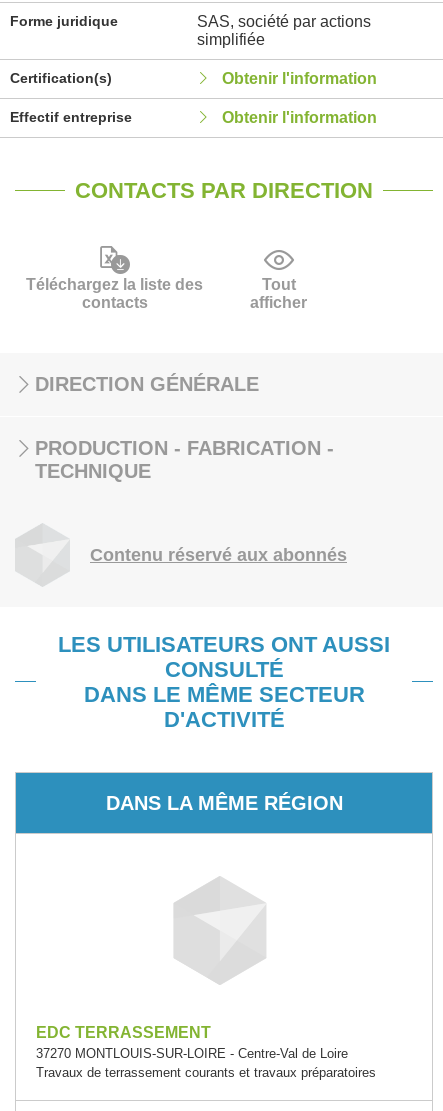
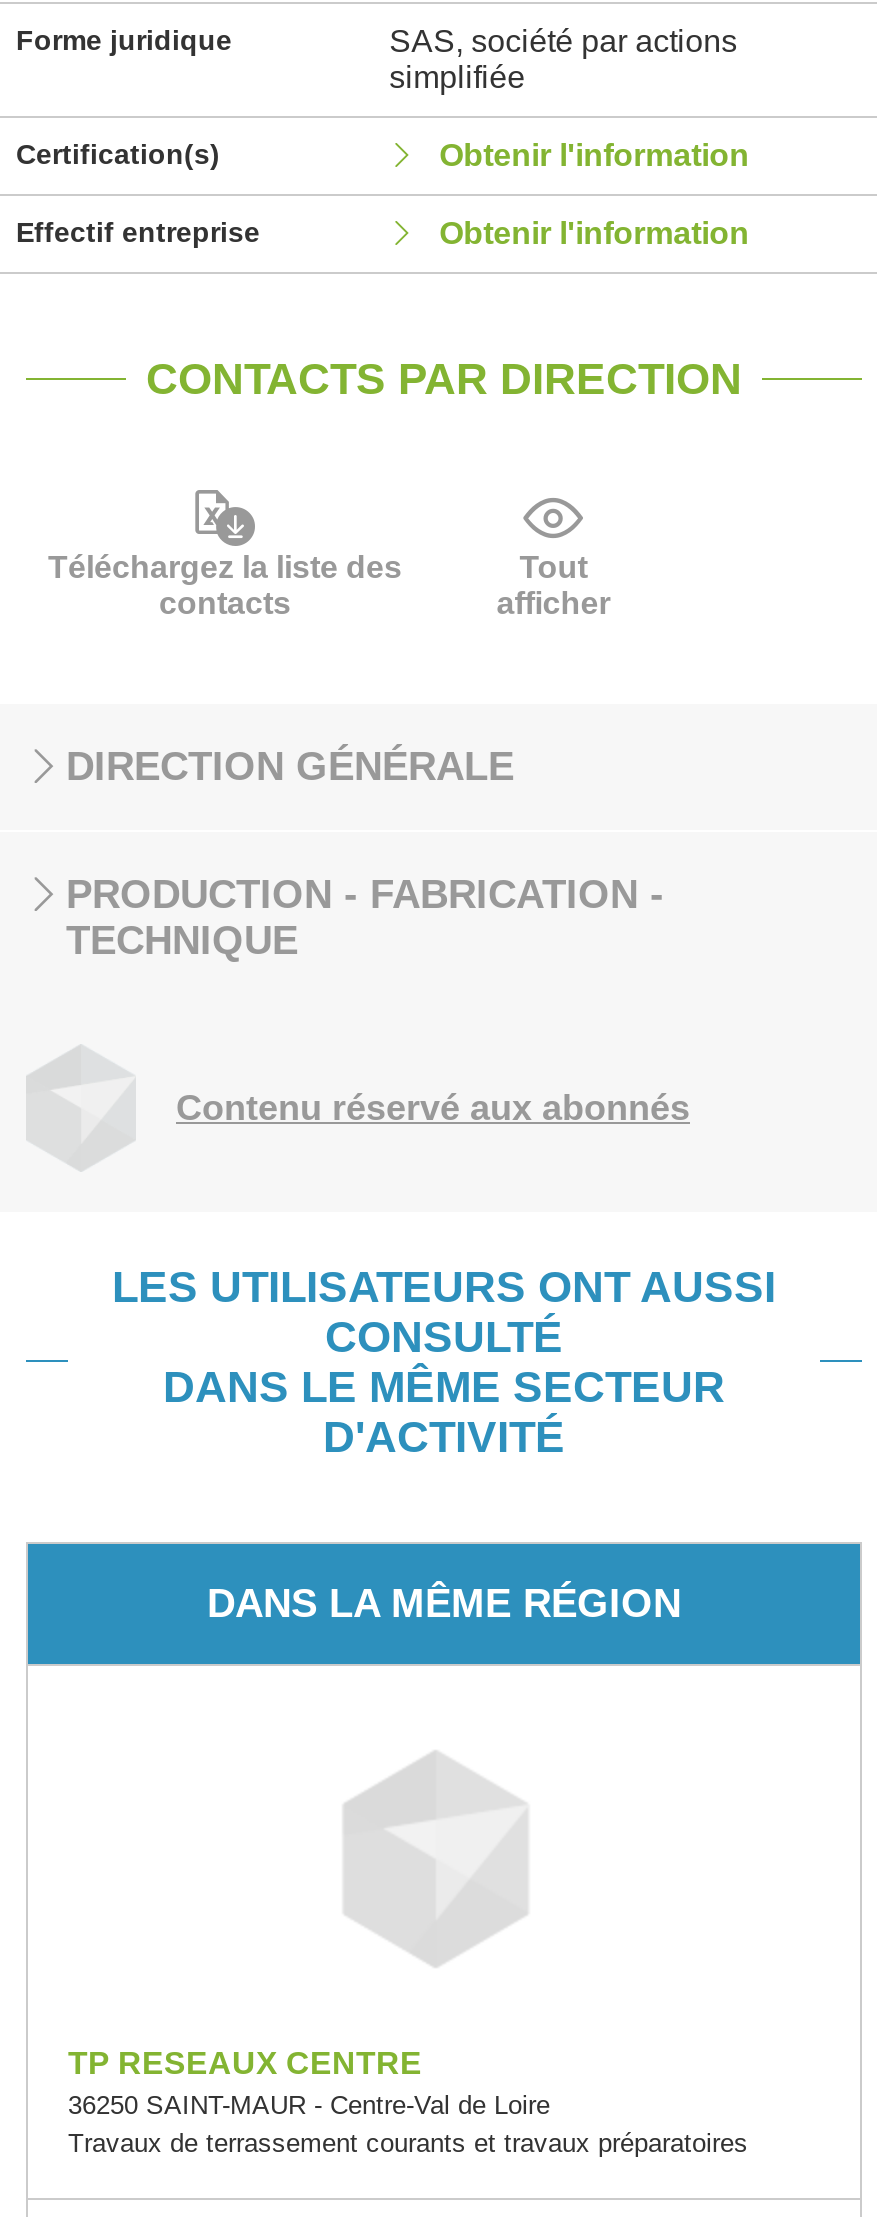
[36,1024,348,1061] EDC TERRASSEMENT | 37270 MONTLOUIS-SUR-LOIRE - Centre-Val de Loire -> [68,2046,550,2120] TP RESEAUX CENTRE | 36250 SAINT-MAUR - Centre-Val de Loire

